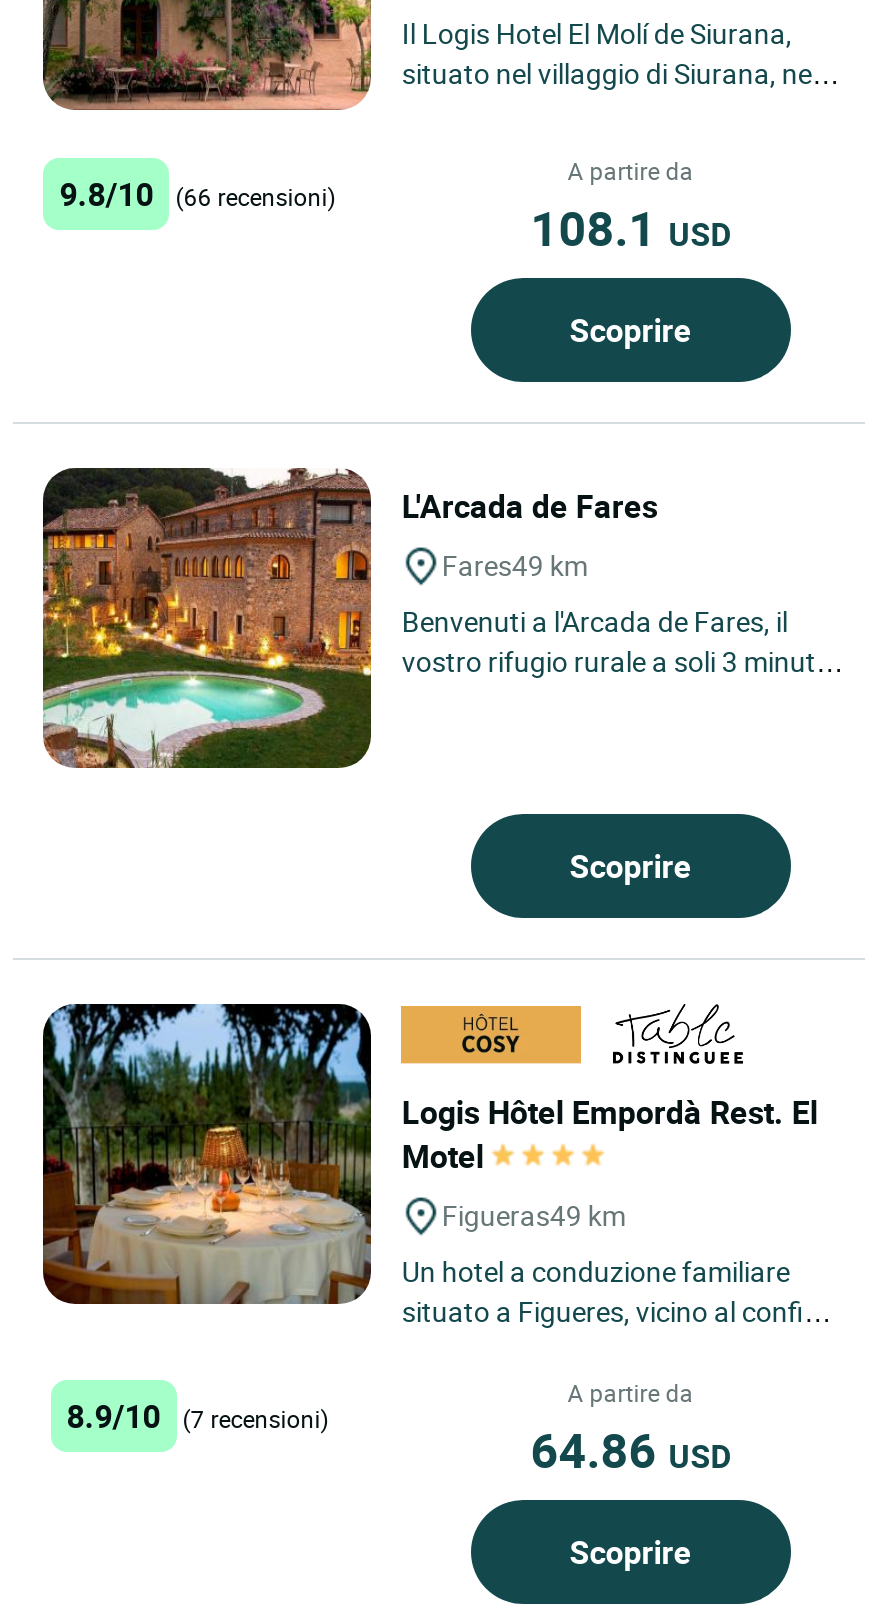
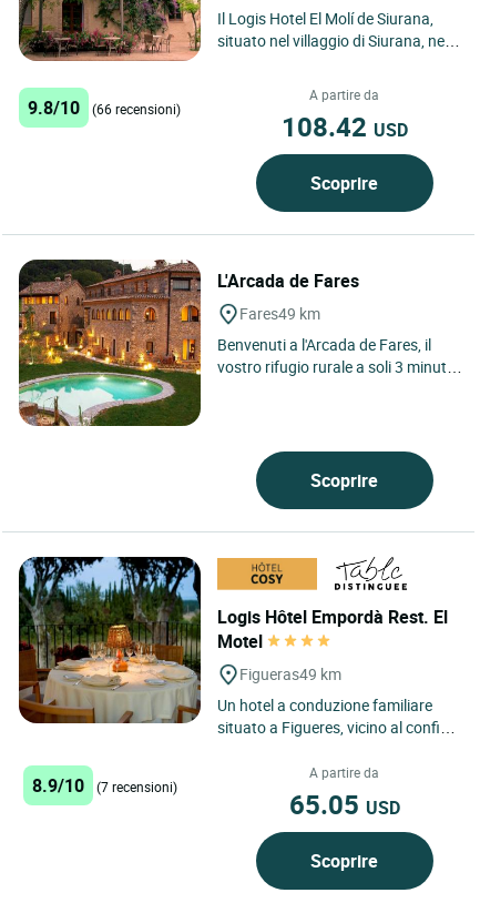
[530,196,730,260] 108.1 USD -> [281,109,408,144] 108.42 USD
[530,1418,730,1482] 64.86 USD -> [289,786,400,822] 65.05 USD

